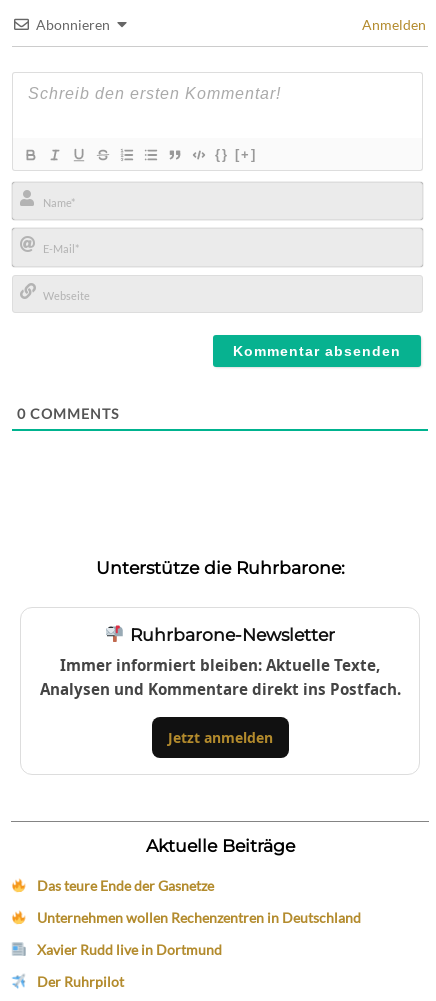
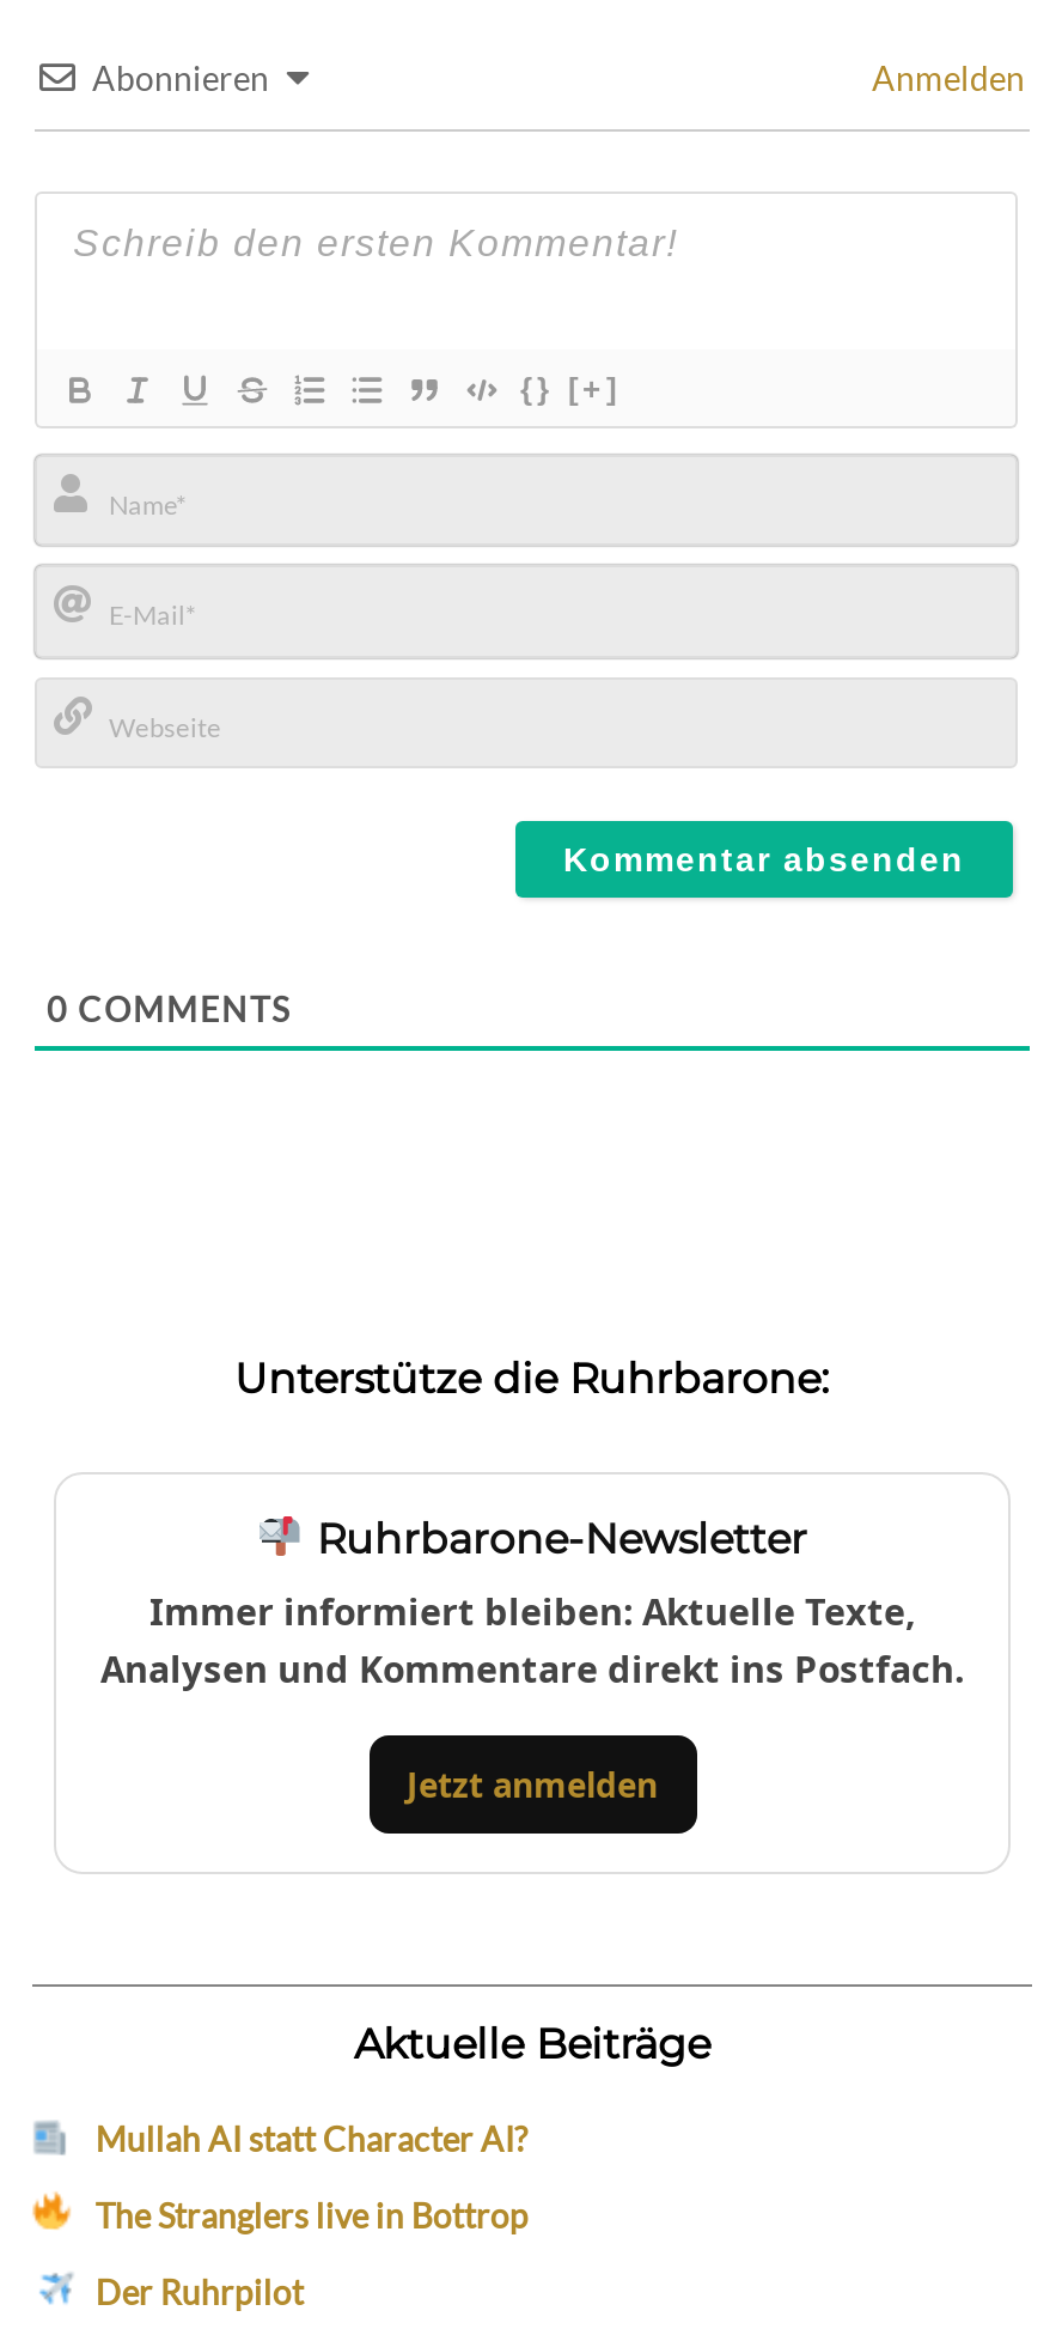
[37,877,361,958] Das teure Ende der Gasnetze | Unternehmen wollen Rechenzentren in Deutschland | Xavier Rudd live in Dortmund -> [95,2119,528,2236] Mullah AI statt Character AI? | The Stranglers live in Bottrop

